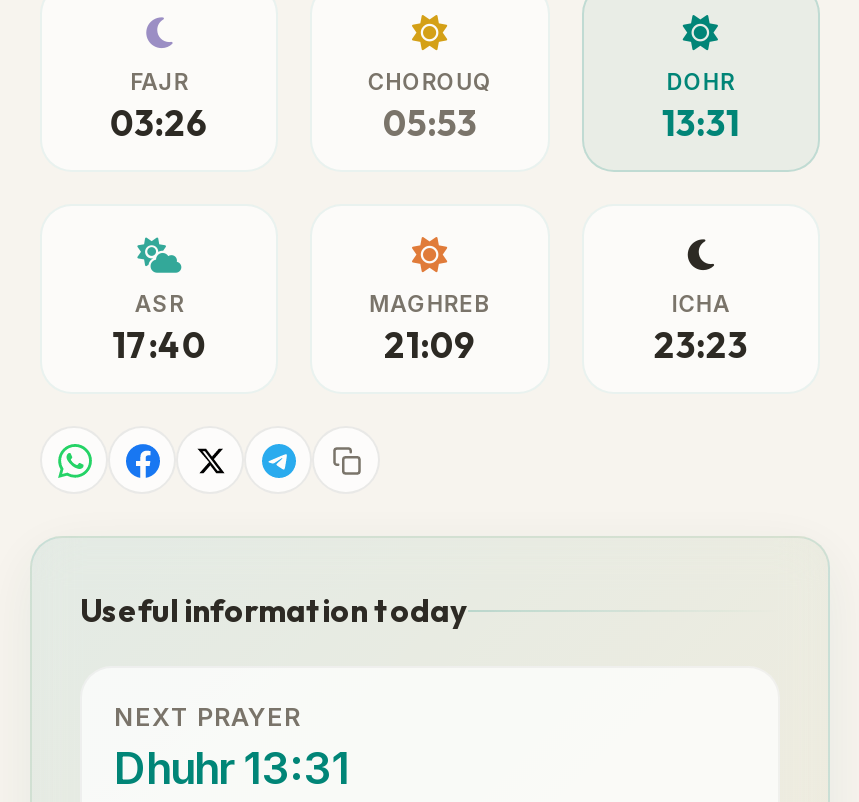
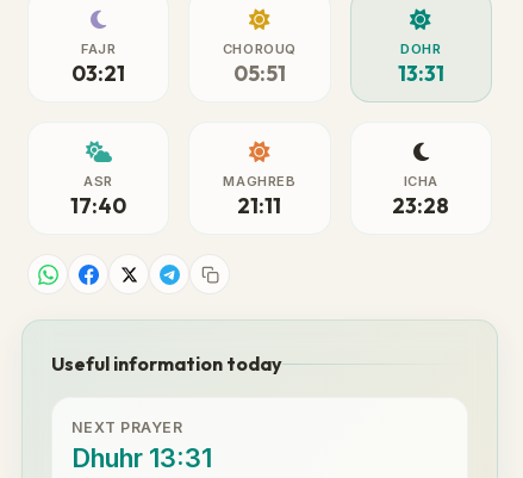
[110,99,208,145] 03:26 -> [72,59,125,86] 03:21
[383,99,477,145] 05:53 -> [234,59,286,86] 05:51
[384,321,476,367] 21:09 -> [238,191,282,219] 21:11
[654,321,748,367] 23:23 -> [392,191,449,219] 23:28

